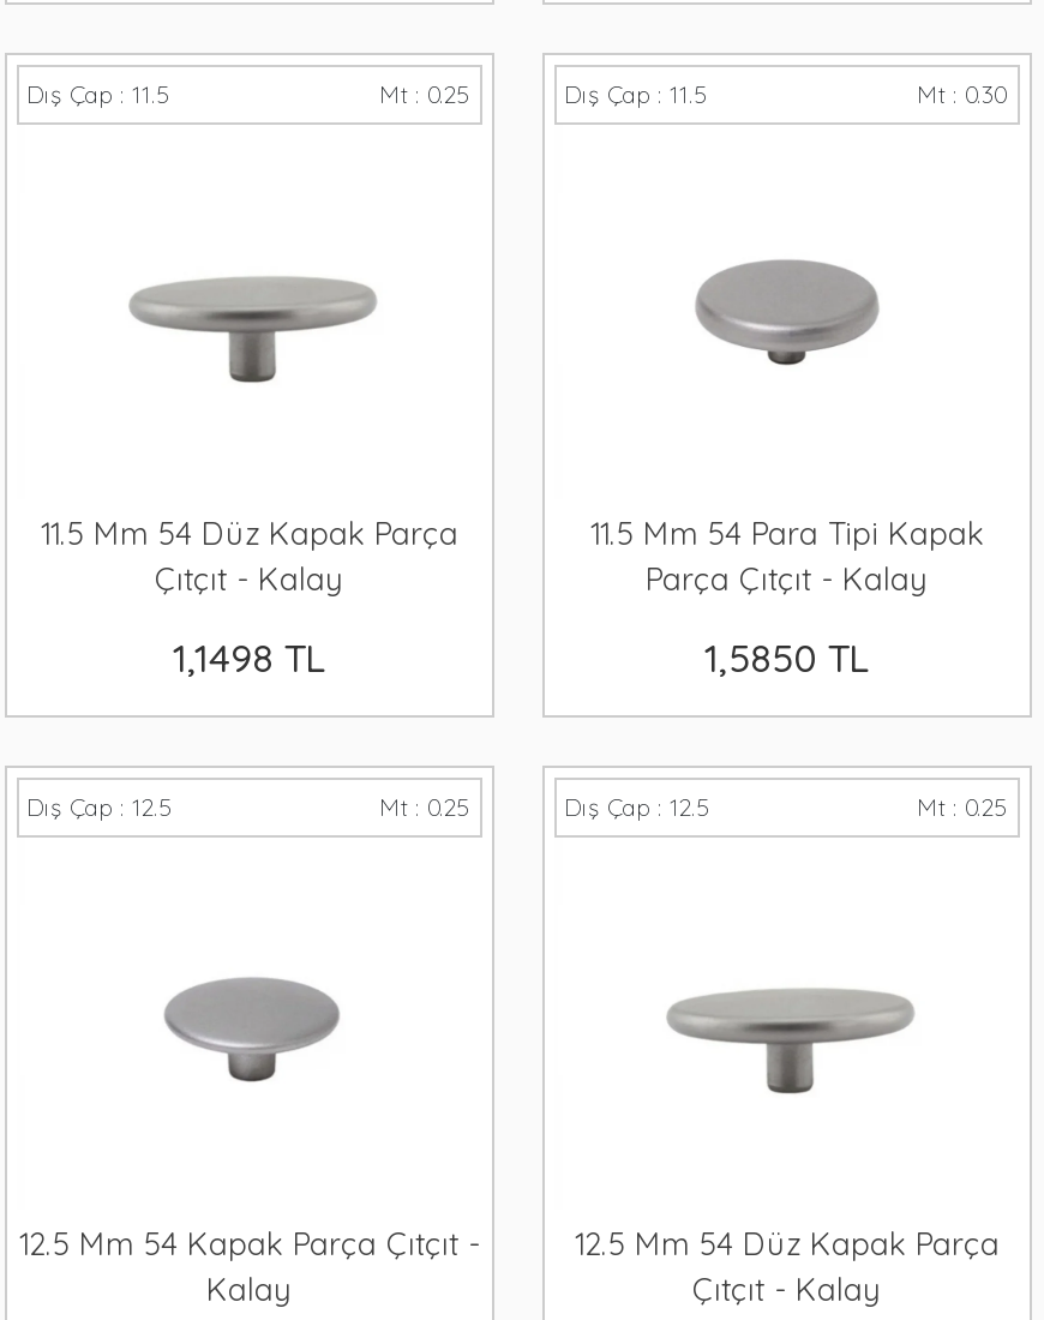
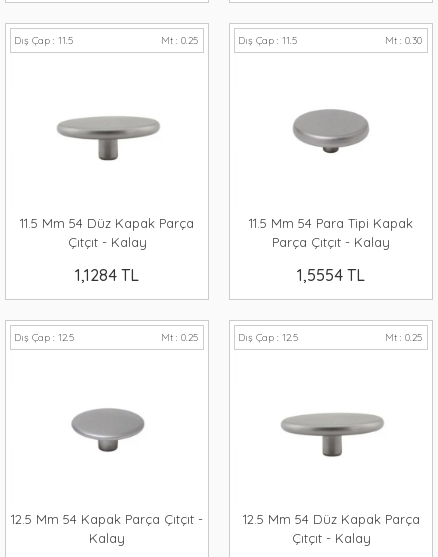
[173,633,326,681] 1,1498 TL -> [75,265,139,285] 1,1284 TL
[704,633,870,681] 1,5850 TL -> [297,265,365,285] 1,5554 TL

